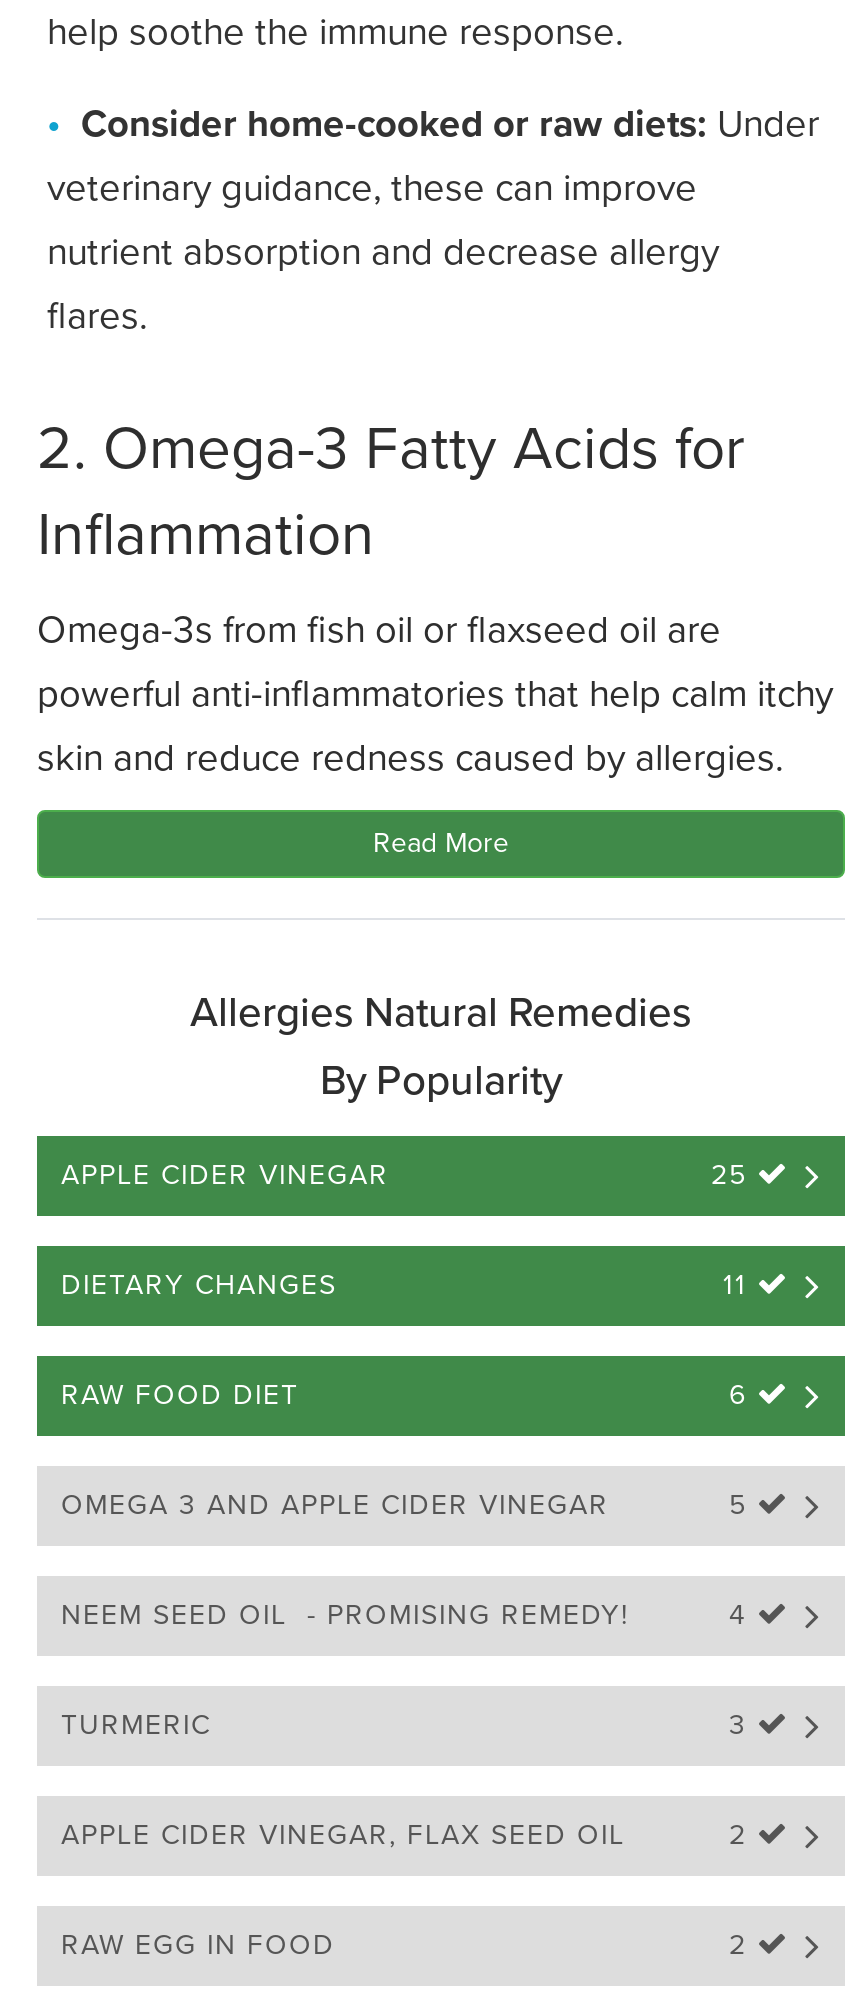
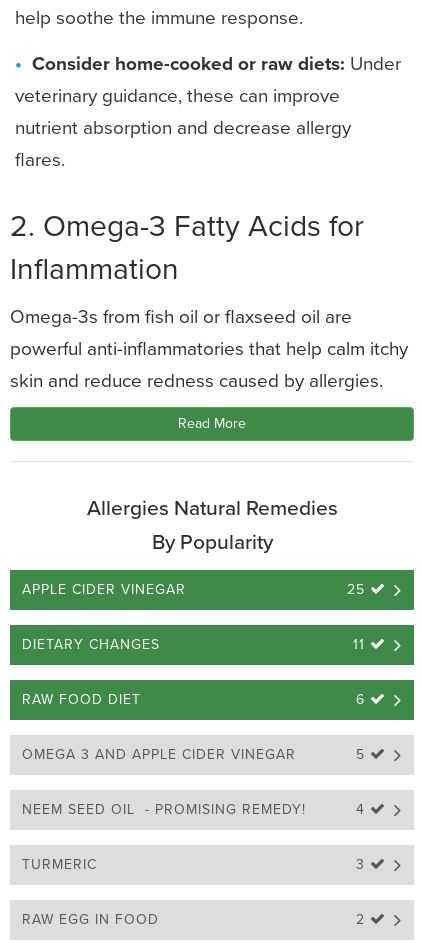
[61,1817,757,1851] APPLE CIDER VINEGAR, FLAX SEED OIL | 2 -> none

